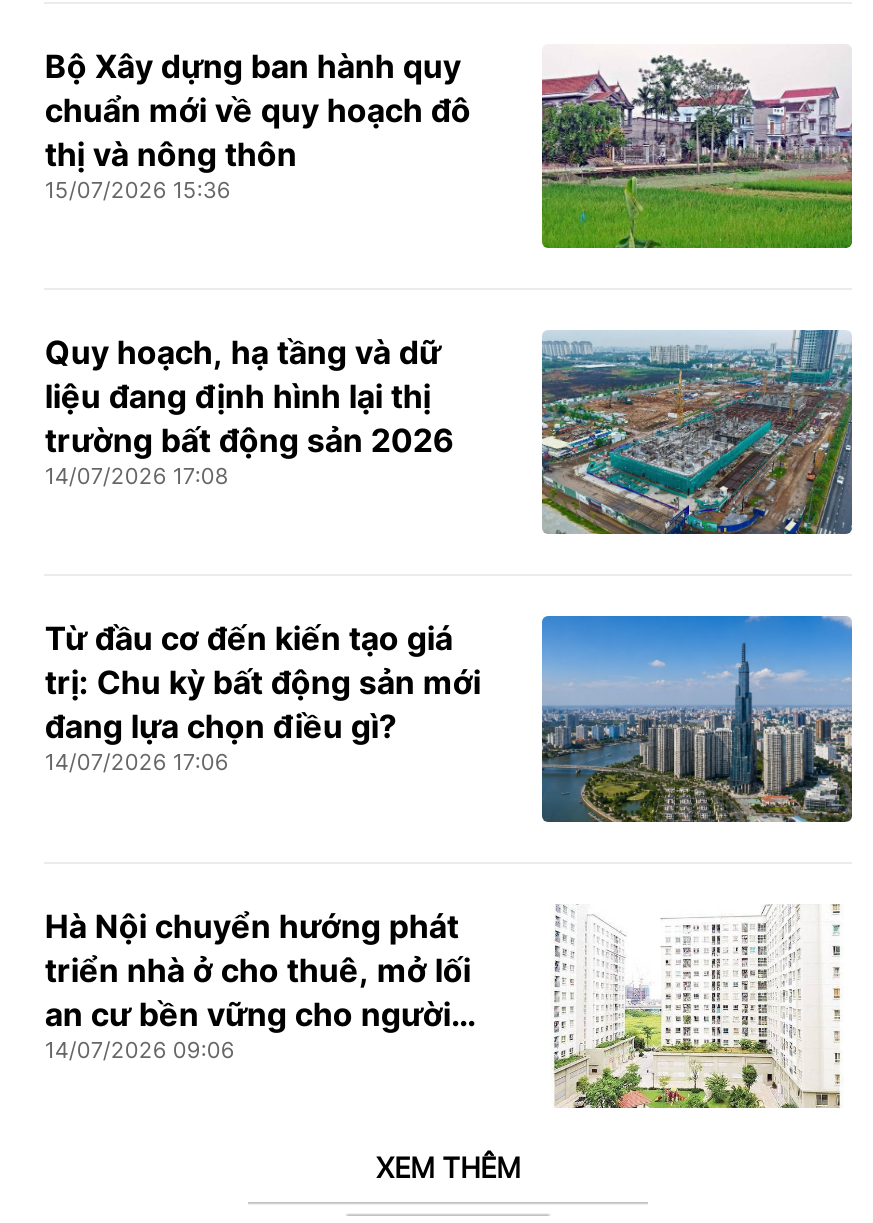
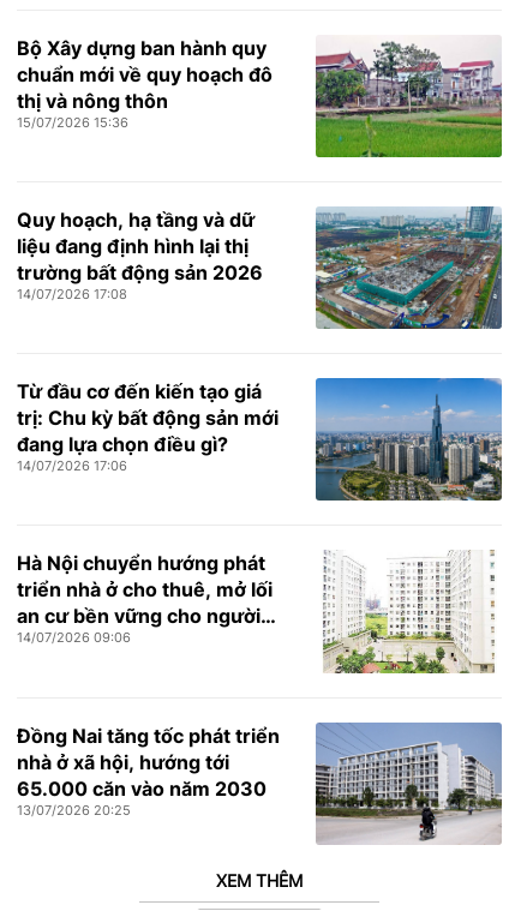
none -> [17,721,503,845] [image] | Đồng Nai tăng tốc phát triển | nhà ở xã hội, hướng tới | 65.000 căn vào năm 2030 | 13/07/2026 20:25

